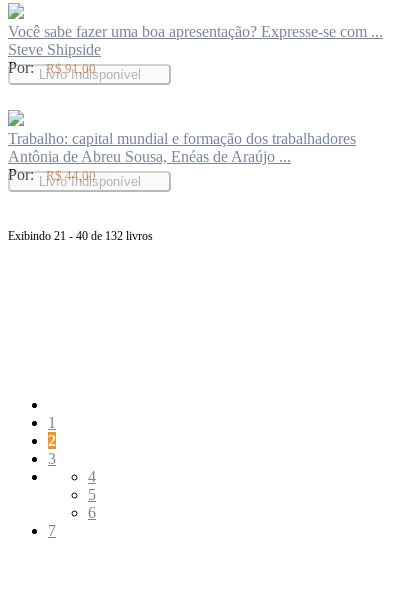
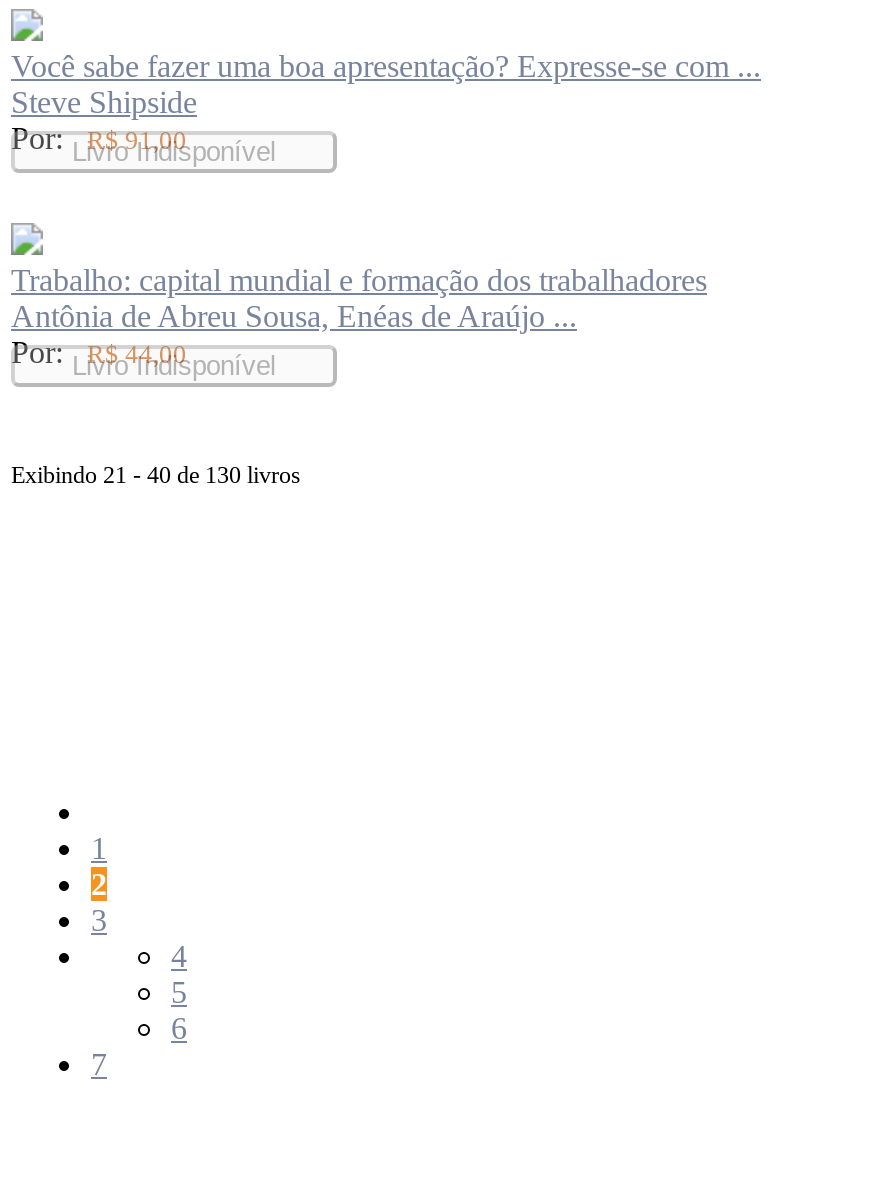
[8,229,153,243] Exibindo 21 - 40 de 132 livros -> [11,461,301,489] Exibindo 21 - 40 de 130 livros

